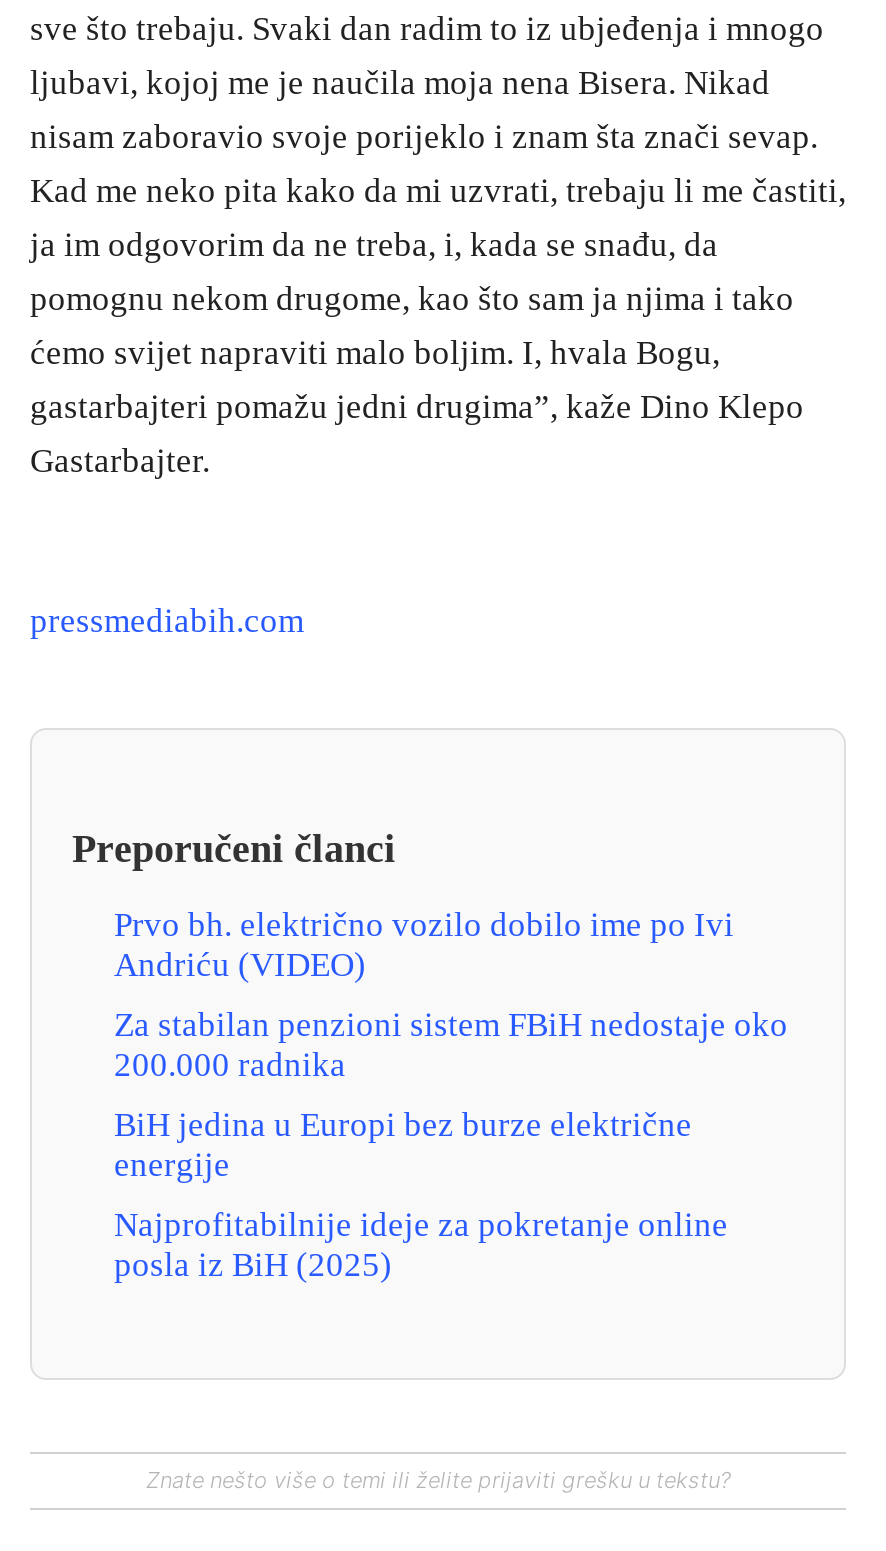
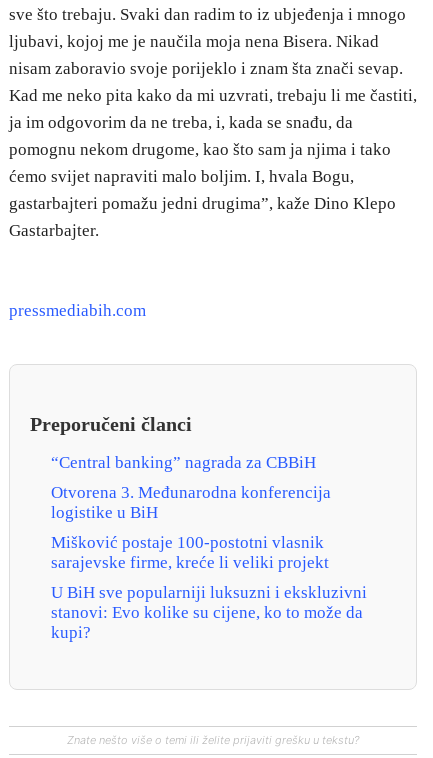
[114,906,734,984] Prvo bh. električno vozilo dobilo ime po Ivi | Andriću (VIDEO) -> [51,453,316,472] “Central banking” nagrada za CBBiH
[114,1006,788,1084] Za stabilan penzioni sistem FBiH nedostaje oko | 200.000 radnika -> [51,483,331,522] Otvorena 3. Međunarodna konferencija | logistike u BiH
[114,1106,692,1184] BiH jedina u Europi bez burze električne | energije -> [51,533,329,572] Mišković postaje 100-postotni vlasnik | sarajevske firme, kreće li veliki projekt
[114,1206,728,1284] Najprofitabilnije ideje za pokretanje online | posla iz BiH (2025) -> [51,583,367,642] U BiH sve popularniji luksuzni i ekskluzivni | stanovi: Evo kolike su cijene, ko to može da | kupi?

